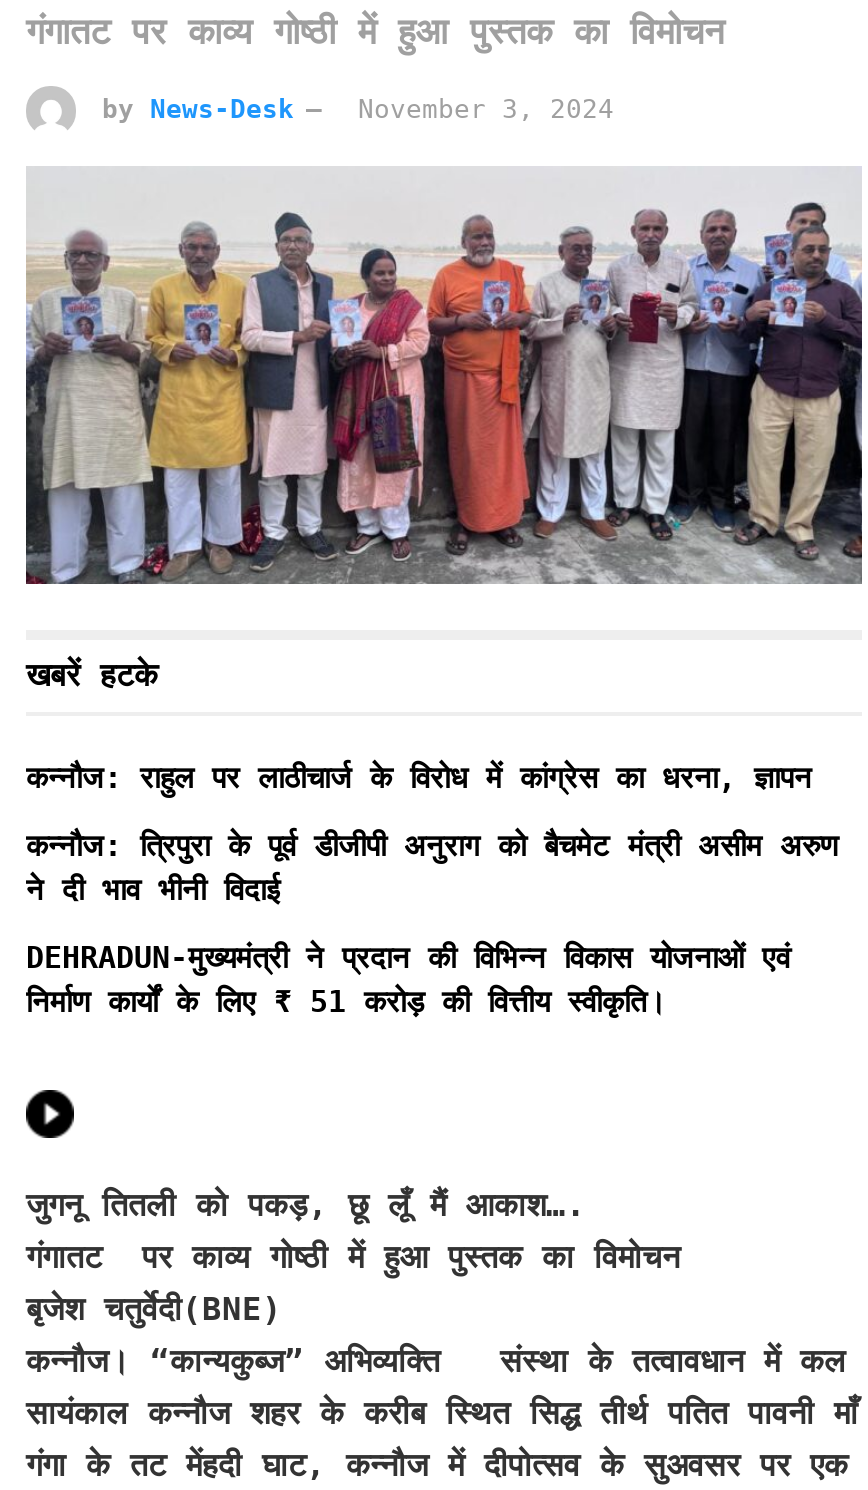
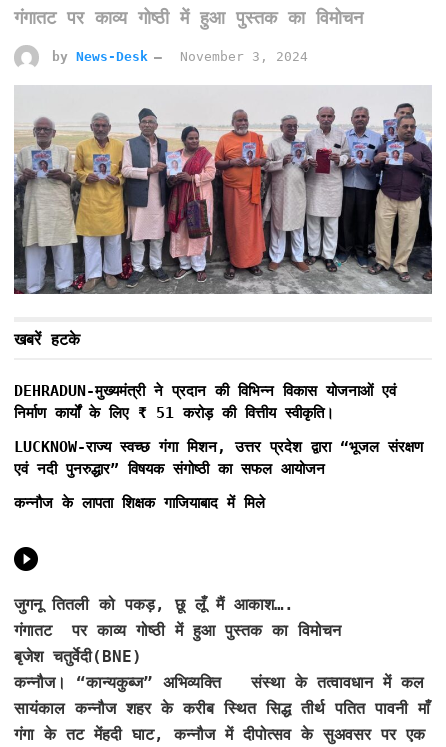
[26,760,838,908] कन्नौज: राहुल पर लाठीचार्ज के विरोध में कांग्रेस का धरना, ज्ञापन | कन्नौज: त्रिपुरा के पूर्व डीजीपी अनुराग को बैचमेट मंत्री असीम अरुण | ने दी भाव भीनी विदाई -> none
moved [26,940,790,1020] -> [14,382,396,422]: DEHRADUN-मुख्यमंत्री ने प्रदान की विभिन्न विकास योजनाओं एवं | निर्माण कार्यों के लिए ₹ 51 करोड़ की वित्तीय स्वीकृति।
none -> [14,438,423,512] LUCKNOW-राज्य स्वच्छ गंगा मिशन, उत्तर प्रदेश द्वारा “भूजल संरक्षण | एवं नदी पुनरुद्धार” विषयक संगोष्ठी का सफल आयोजन | कन्नौज के लापता शिक्षक गाजियाबाद में मिले

